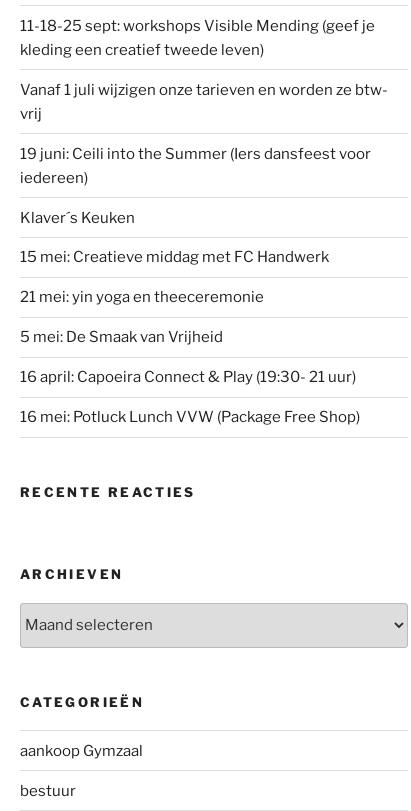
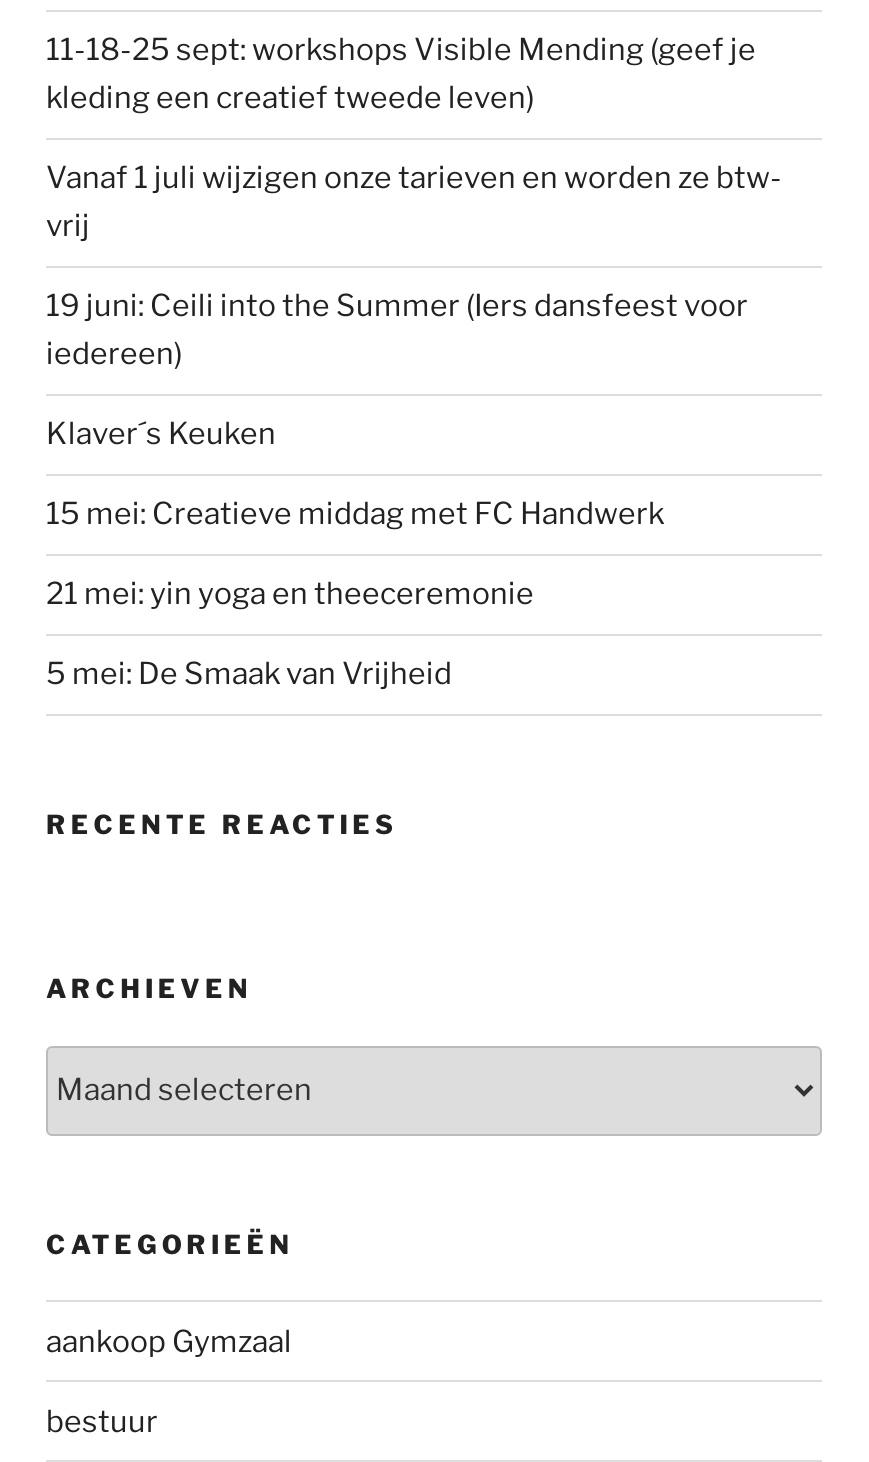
[20,368,360,426] 16 april: Capoeira Connect & Play (19:30- 21 uur) | 16 mei: Potluck Lunch VVW (Package Free Shop) -> none

